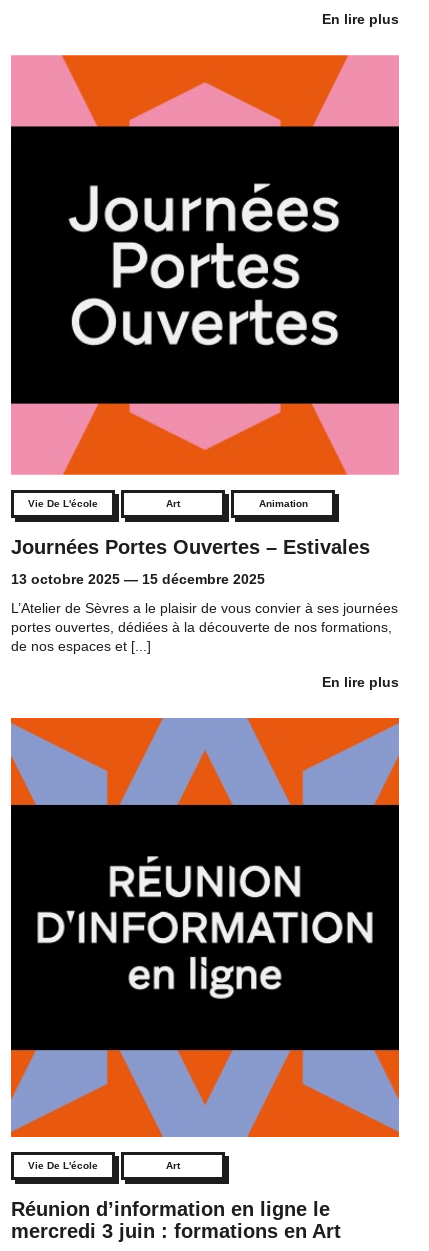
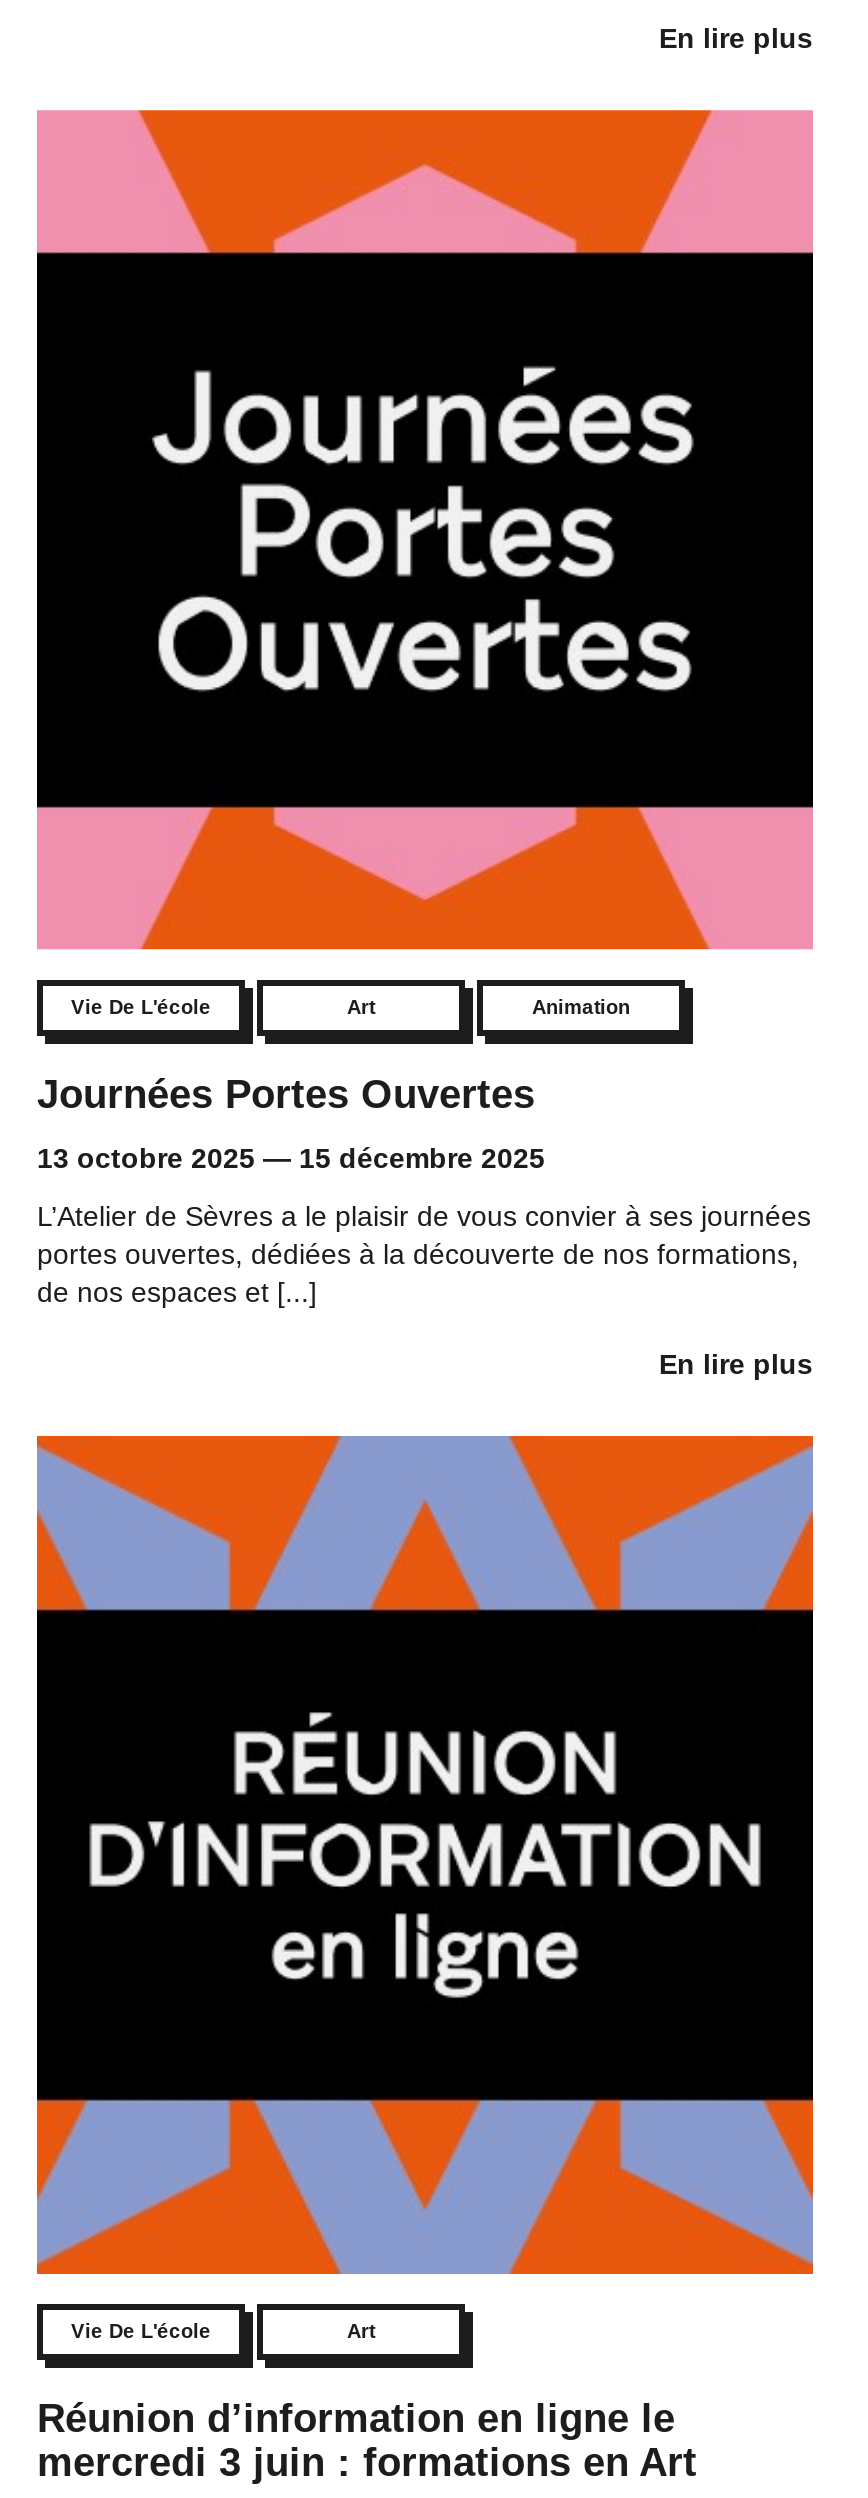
[11,536,370,558] Journées Portes Ouvertes – Estivales -> [37,1071,535,1115] Journées Portes Ouvertes

